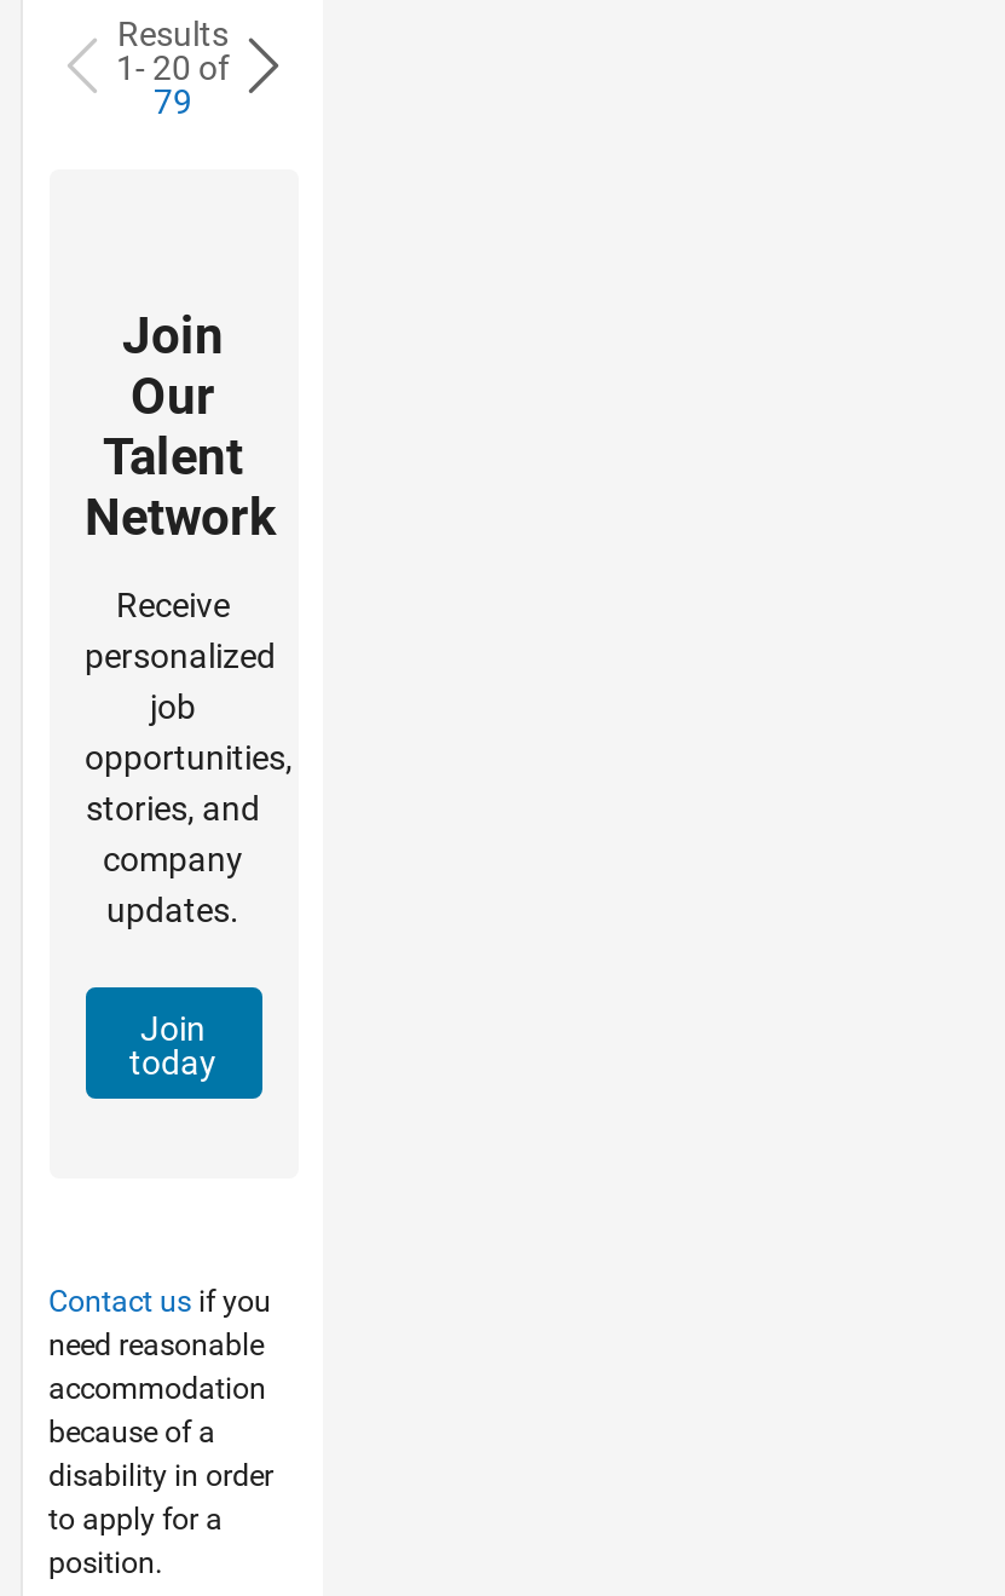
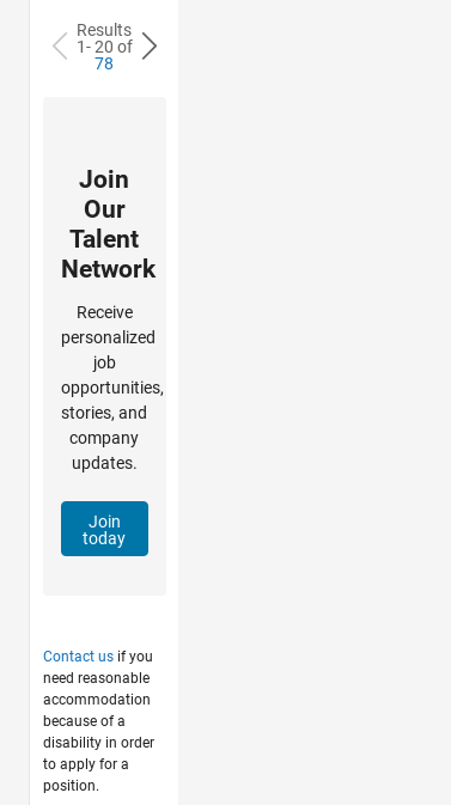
[154,82,192,121] 79 -> [95,54,114,73] 78

